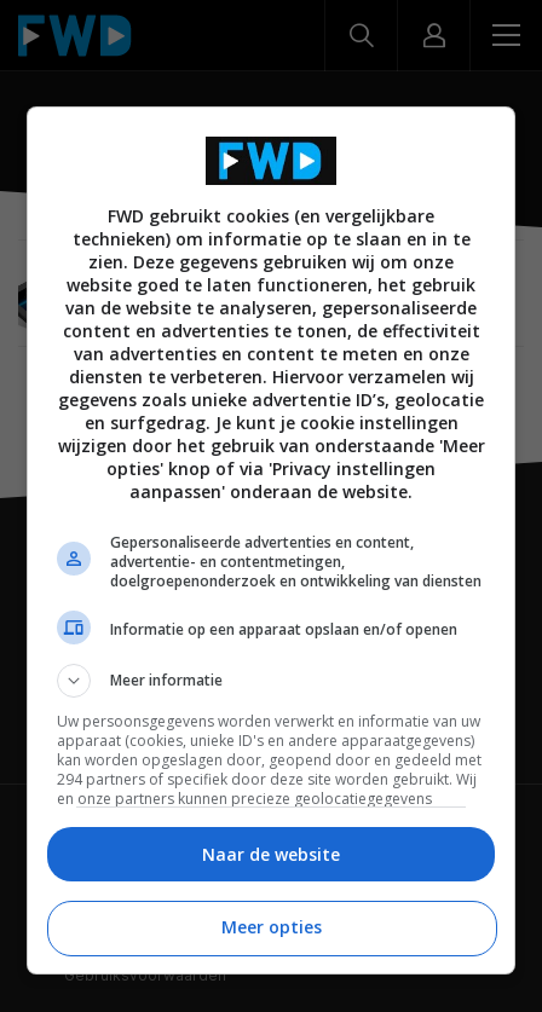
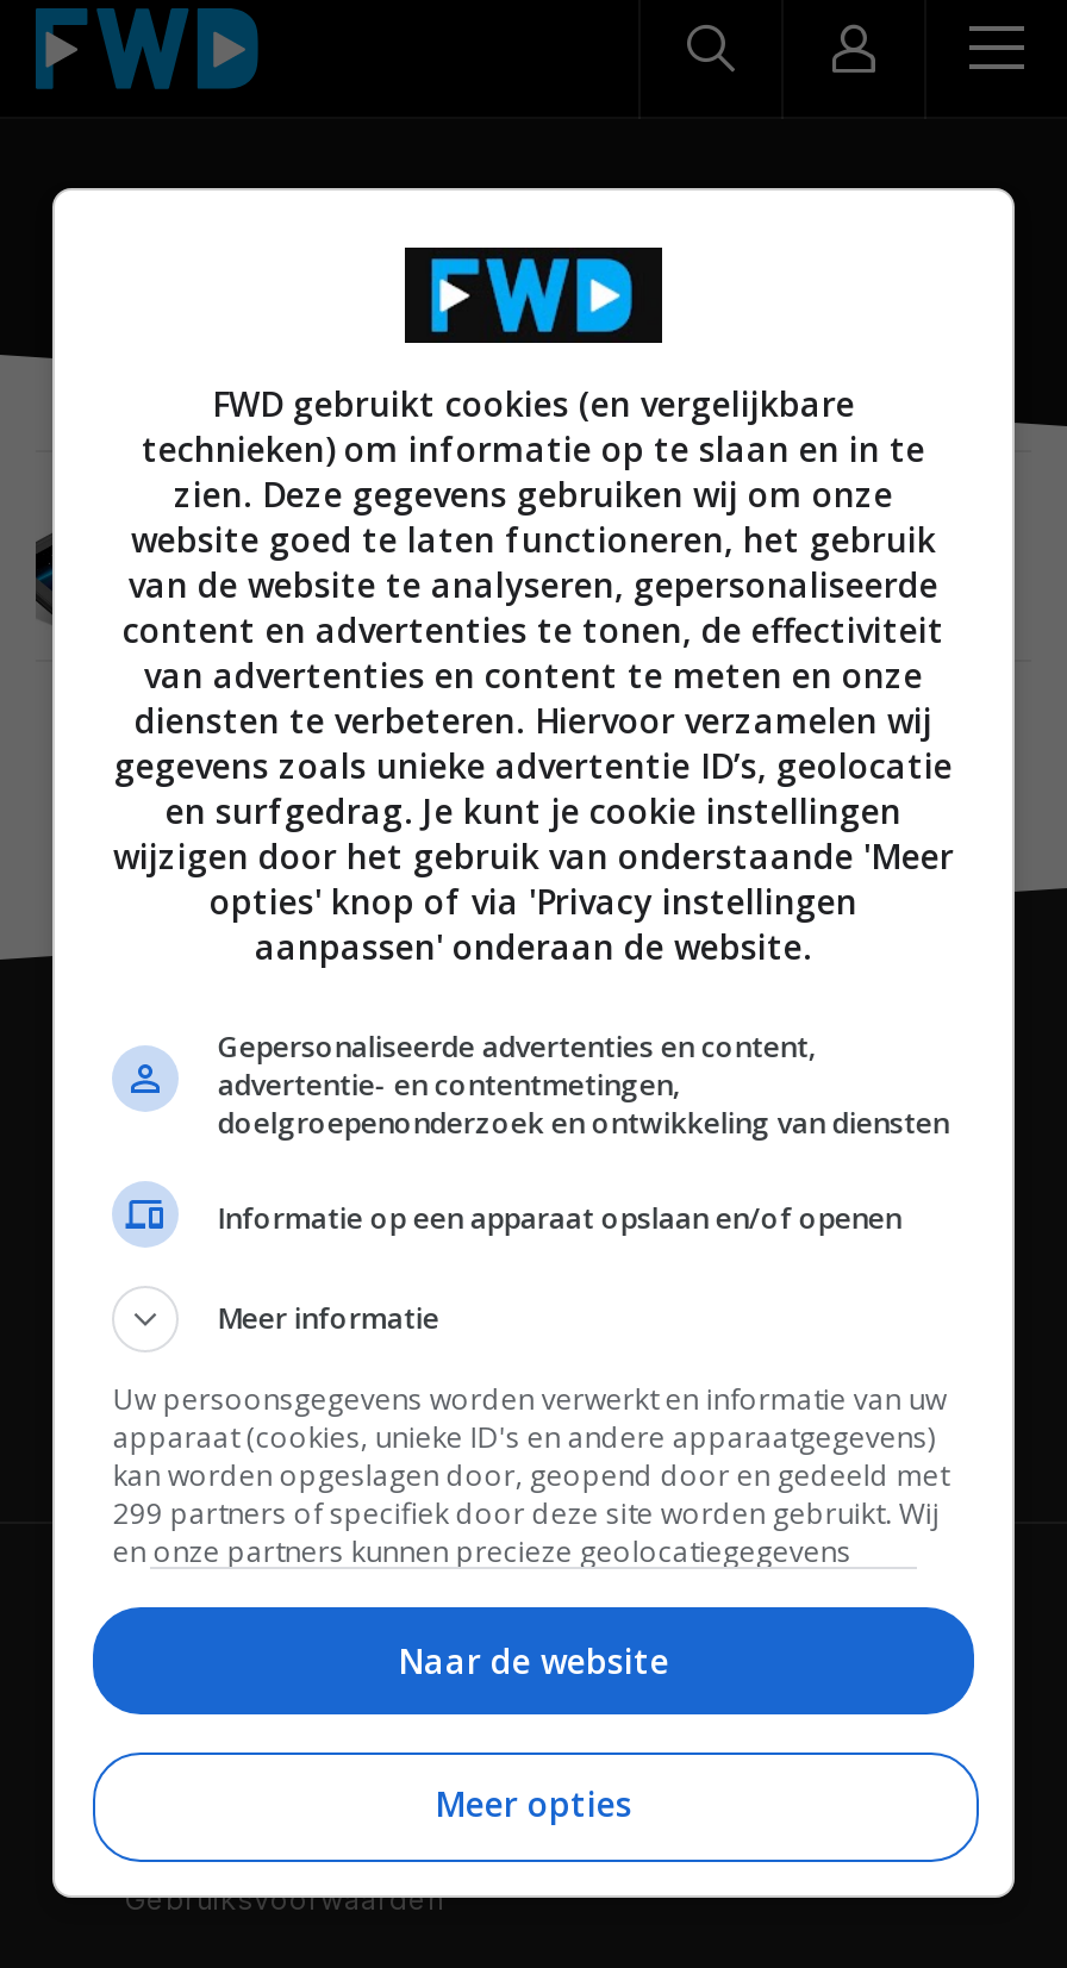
[57,768,477,789] 294 partners of specifiek door deze site worden gebruikt. Wij -> [113,1492,939,1532] 299 partners of specifiek door deze site worden gebruikt. Wij

